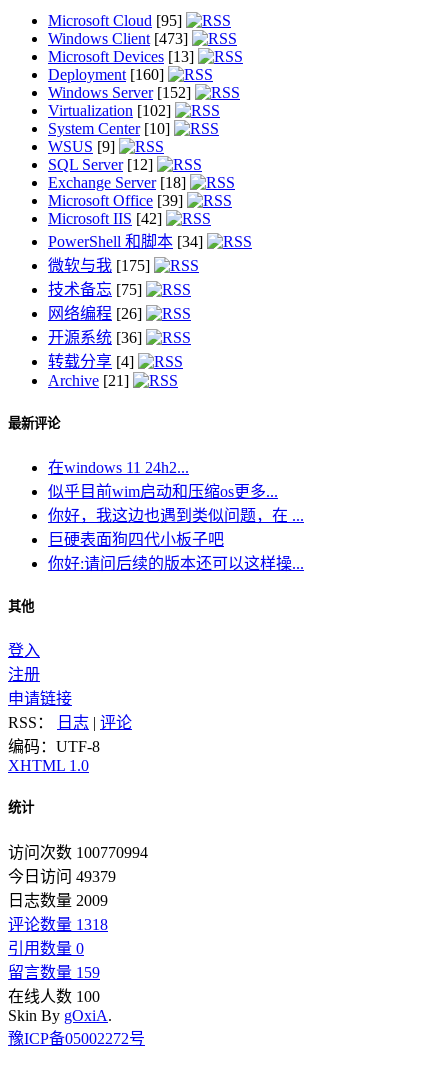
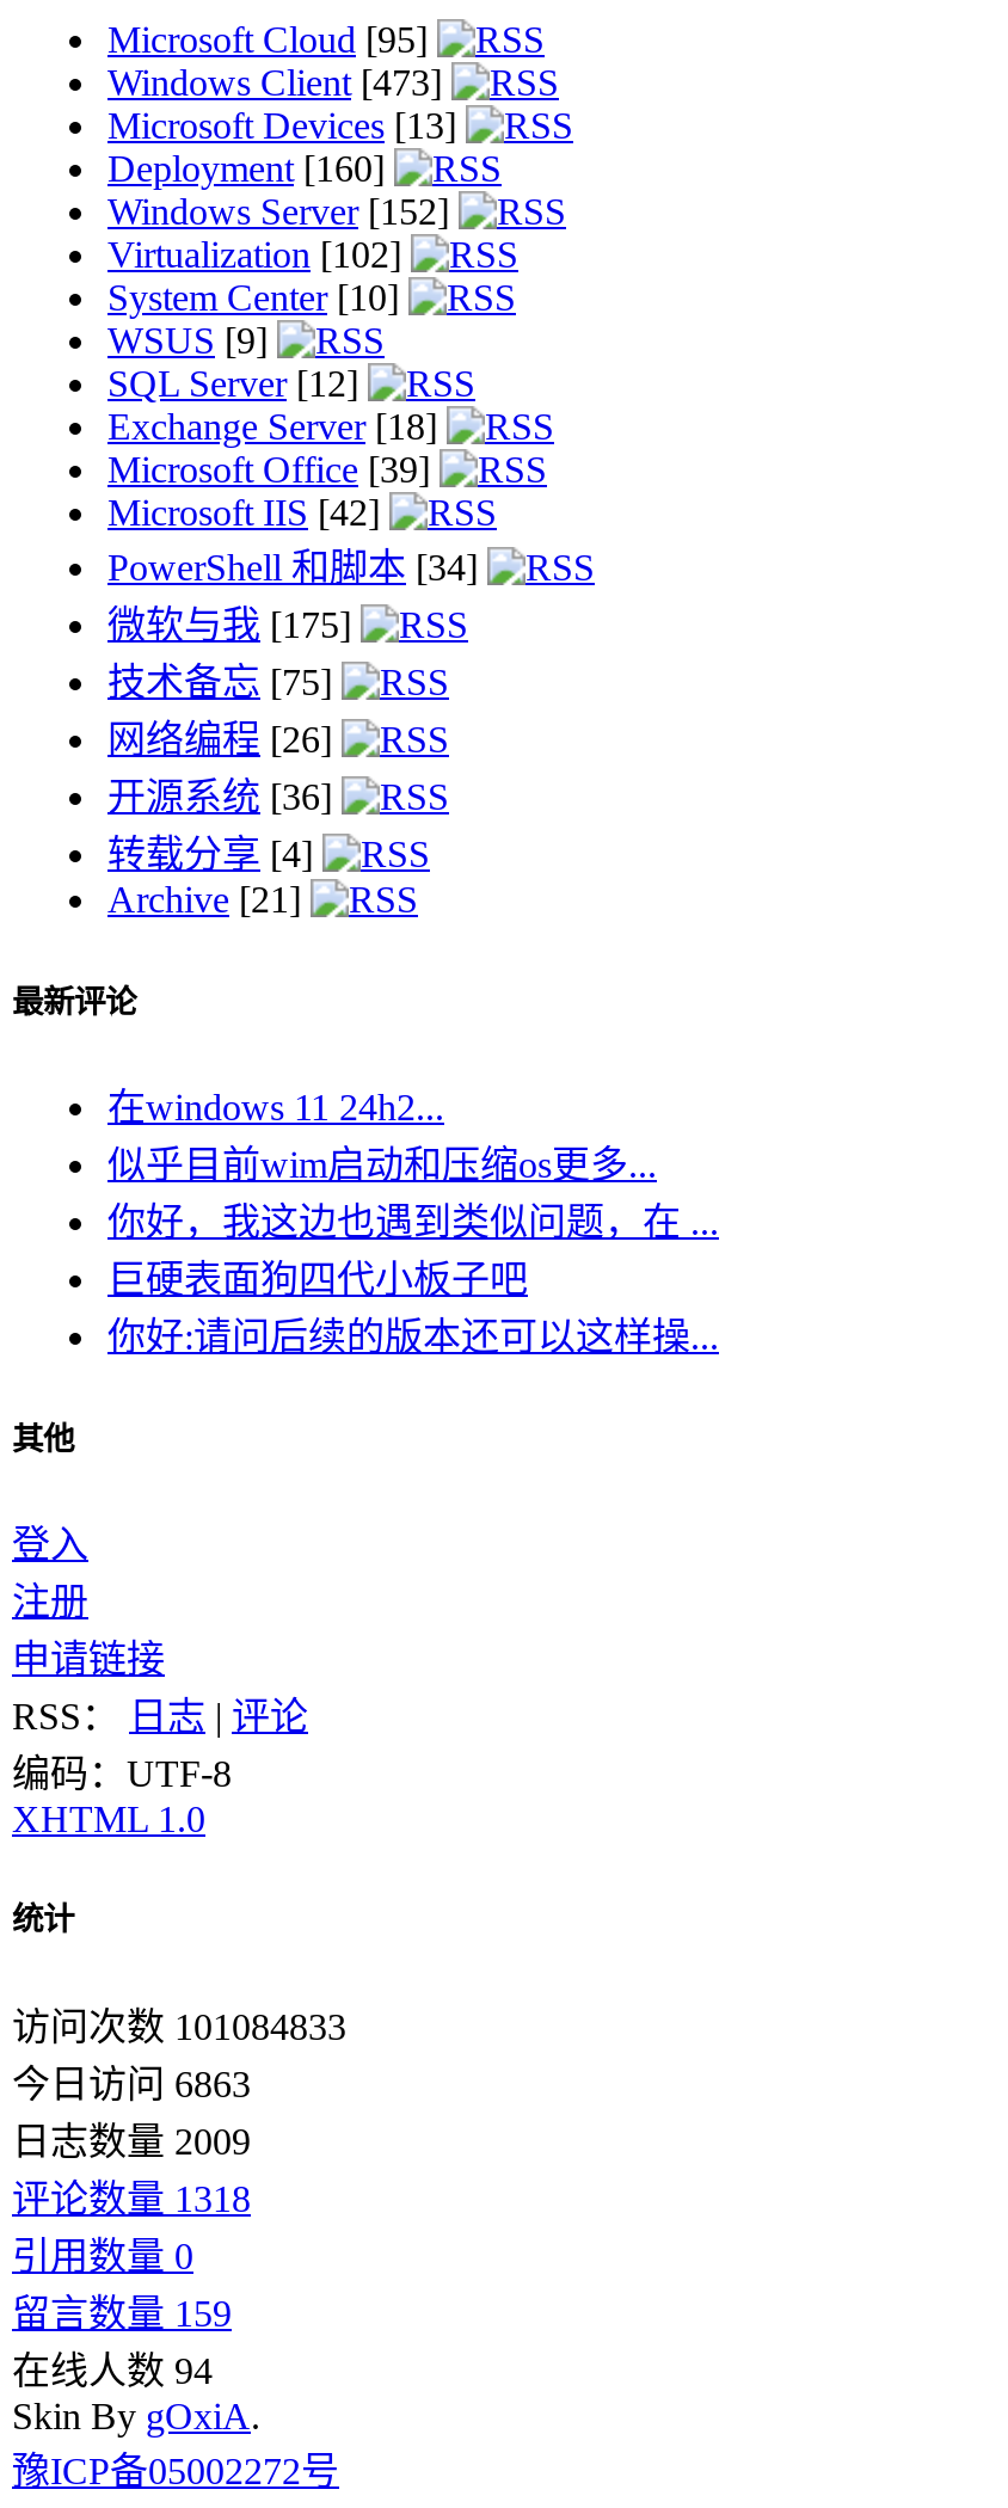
[8,843,148,860] 访问次数 100770994 -> [12,2005,346,2046] 访问次数 101084833
[8,867,116,884] 今日访问 49379 -> [12,2063,251,2103] 今日访问 6863
[8,987,100,1004] 在线人数 100 -> [12,2349,213,2390] 在线人数 94

